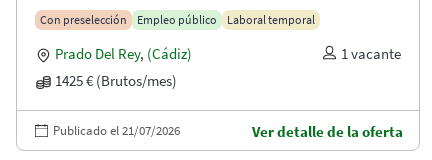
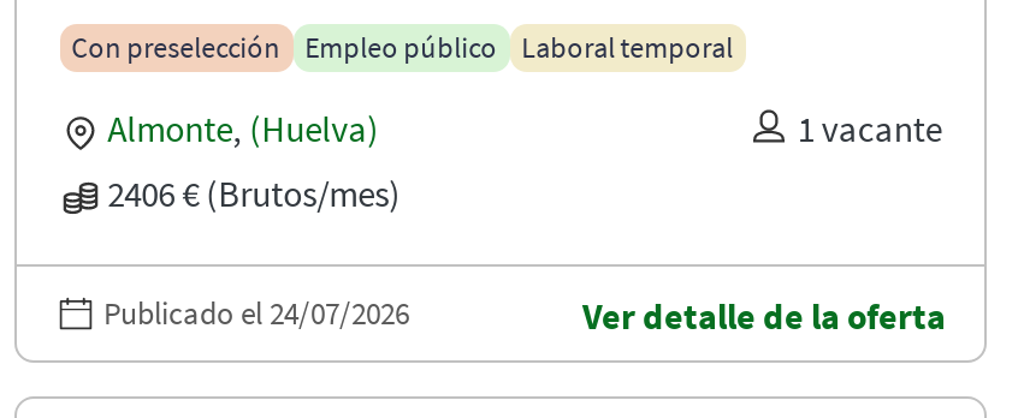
[55,44,192,63] Prado Del Rey, (Cádiz) -> [107,105,379,150] Almonte, (Huelva)
[55,71,177,90] 1425 € (Brutos/mes) -> [107,170,401,215] 2406 € (Brutos/mes)
[53,122,180,139] Publicado el 21/07/2026 -> [103,292,409,333] Publicado el 24/07/2026

